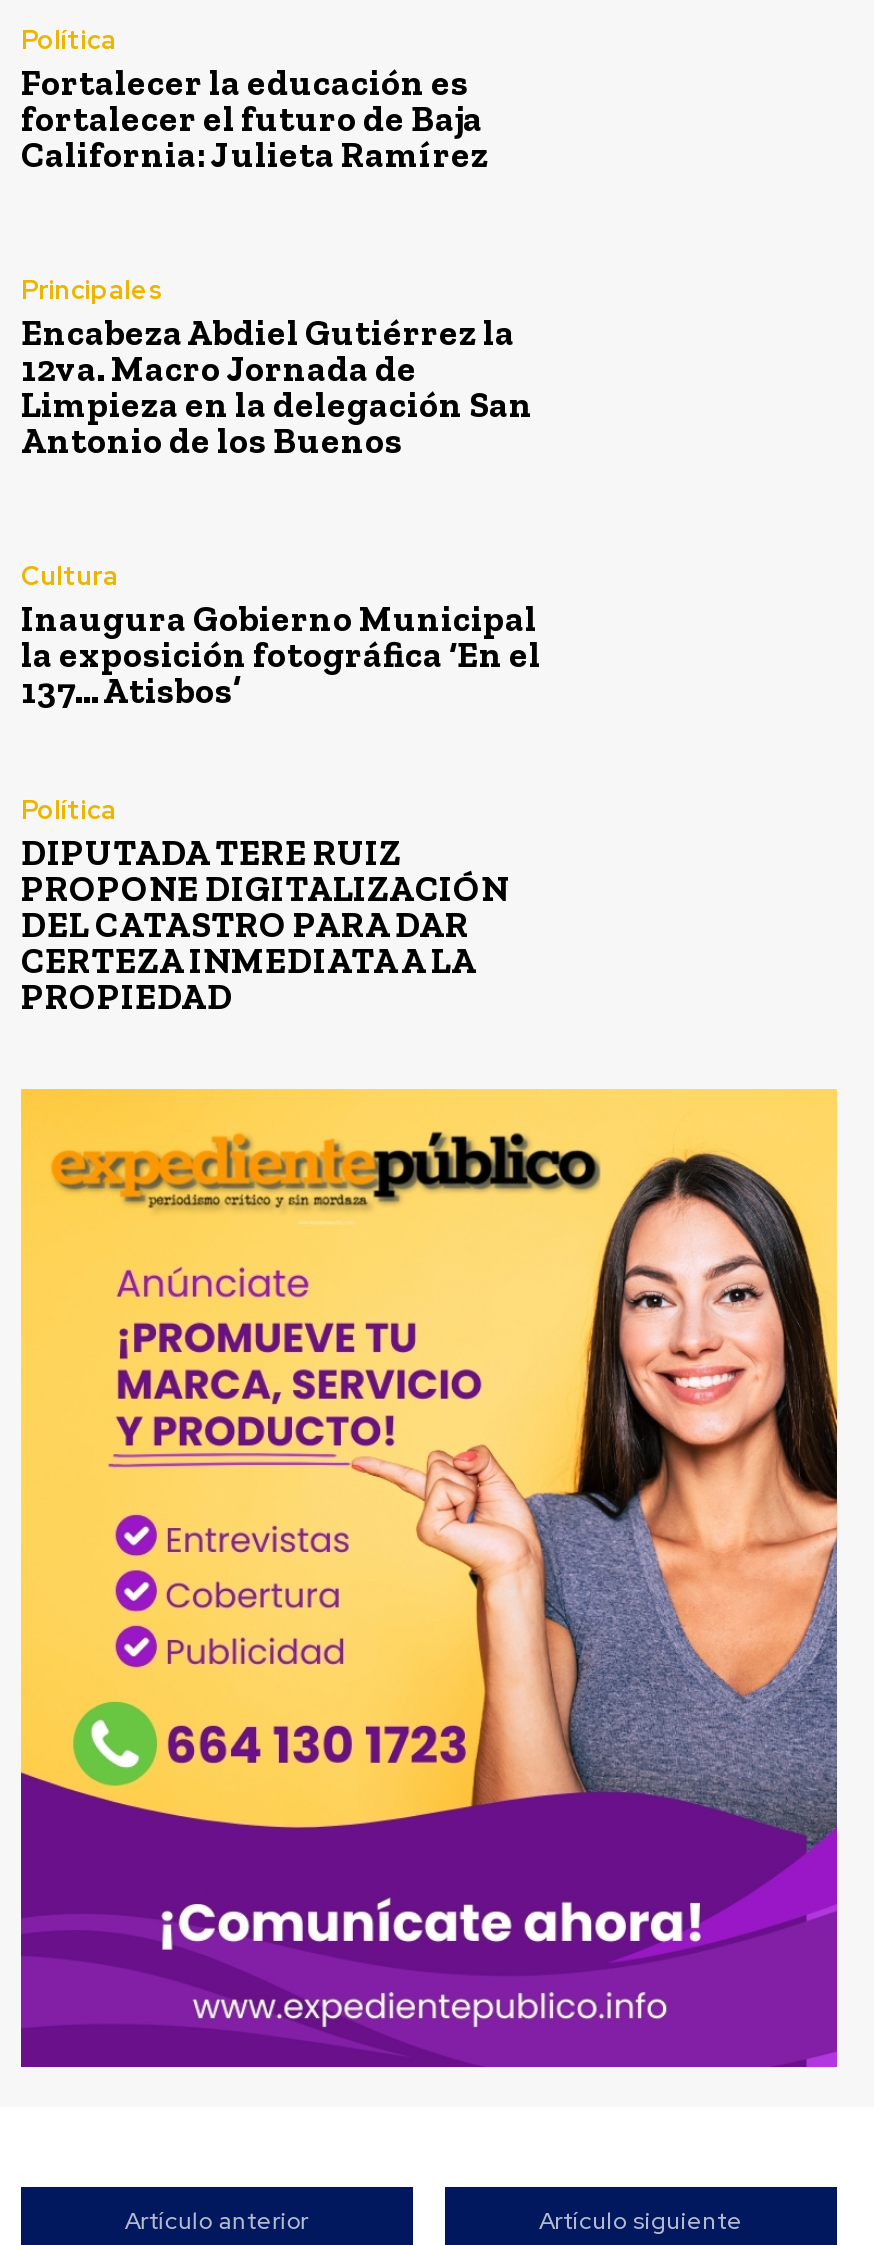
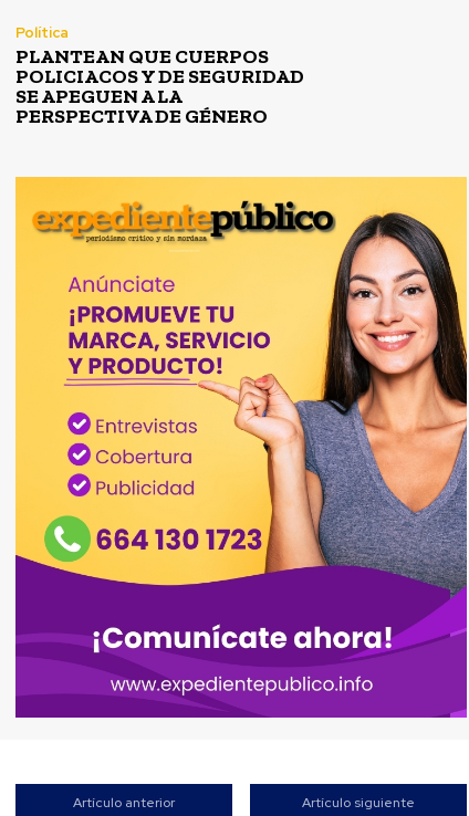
[21,61,541,1019] Fortalecer la educación es | fortalecer el futuro de Baja | California: Julieta Ramírez | Principales | Encabeza Abdiel Gutiérrez la | 12va. Macro Jornada de | Limpieza en la delegación San | Antonio de los Buenos | Cultura | Inaugura Gobierno Municipal | la exposición fotográfica ‘En el | 137… Atisbos’ | Política | DIPUTADA TERE RUIZ | PROPONE DIGITALIZACIÓN | DEL CATASTRO PARA DAR | CERTEZA INMEDIATA A LA | PROPIEDAD -> [15,44,304,128] PLANTEAN QUE CUERPOS | POLICIACOS Y DE SEGURIDAD | SE APEGUEN A LA | PERSPECTIVA DE GÉNERO

